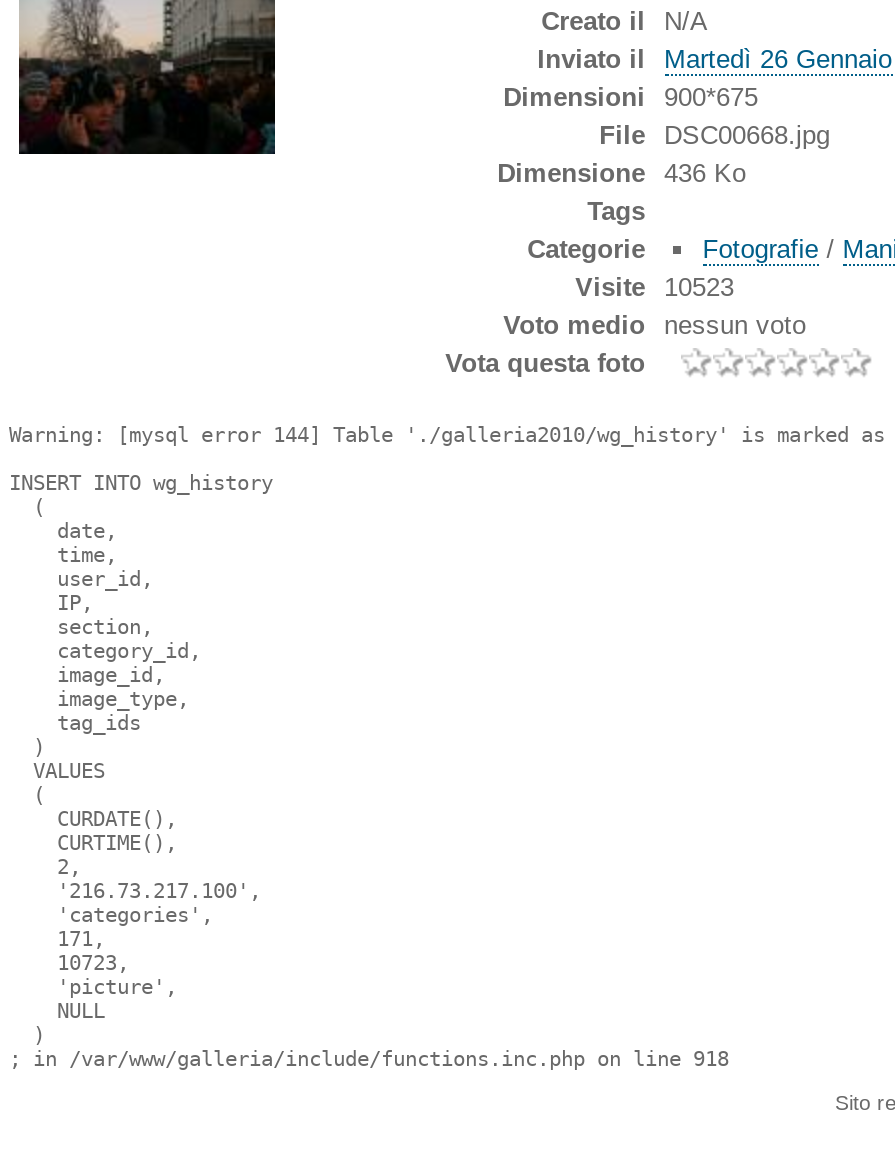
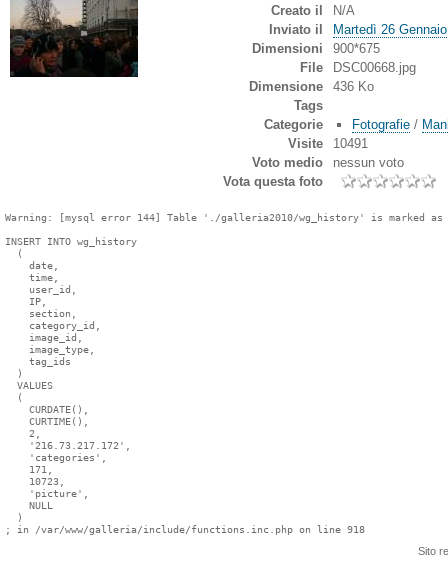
[575,271,734,301] Visite 10523 -> [288,136,367,151] Visite 10491
[9,877,261,901] '216.73.217.100', -> [5,438,131,450] '216.73.217.172',

